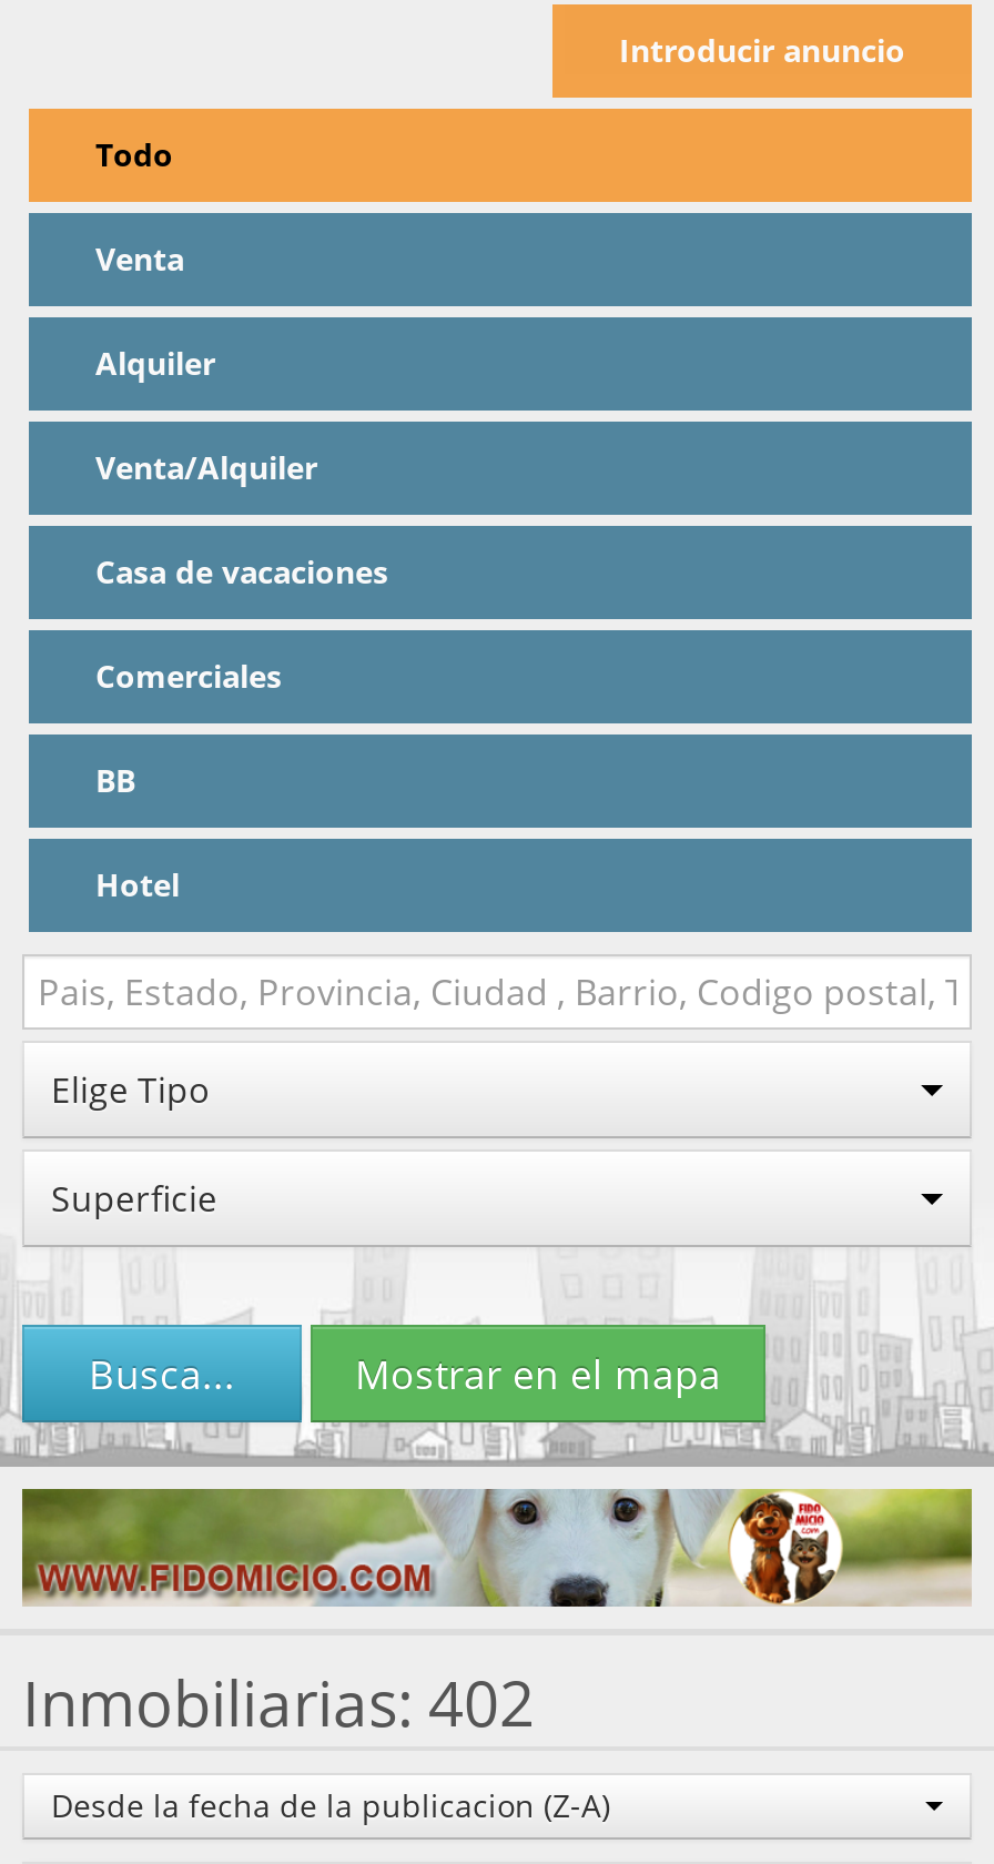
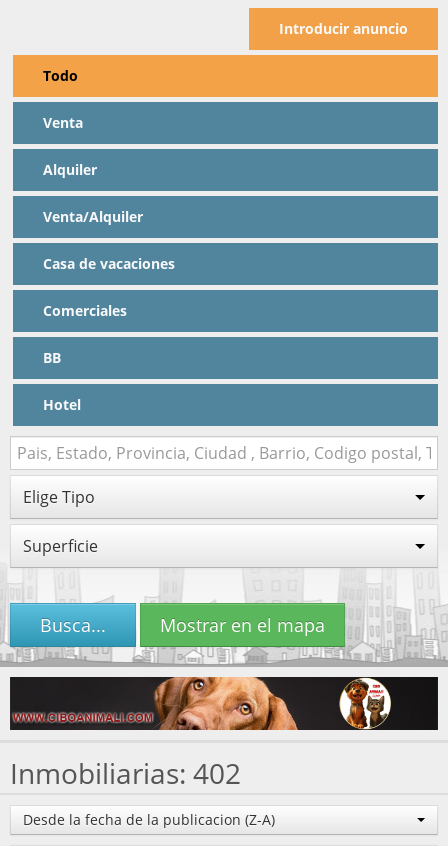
[20,1487,974,1609] [image] -> [9,676,439,731] [image]

